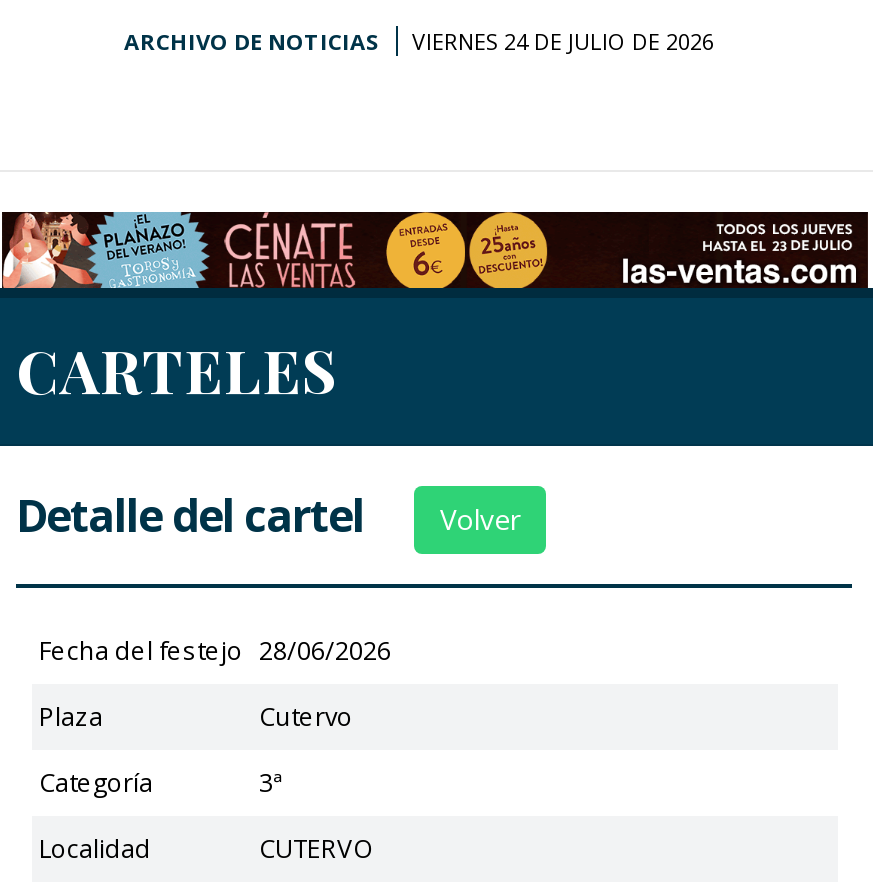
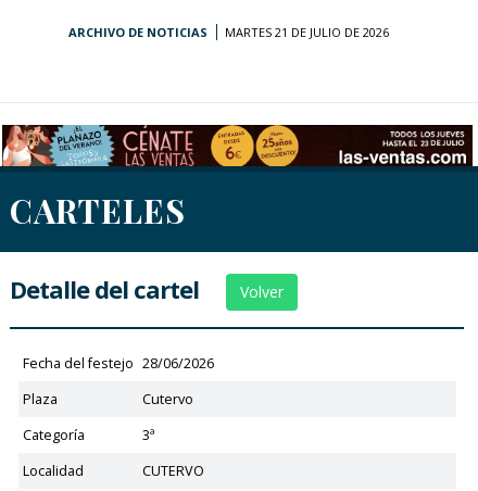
[412,26,714,56] VIERNES 24 DE JULIO DE 2026 -> [225,24,389,40] MARTES 21 DE JULIO DE 2026

